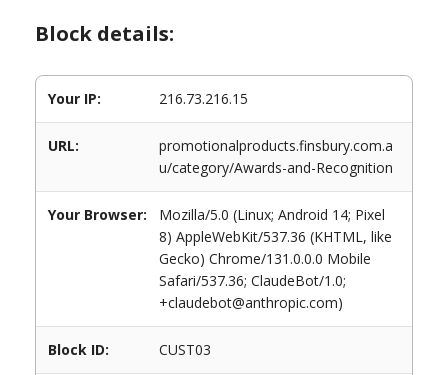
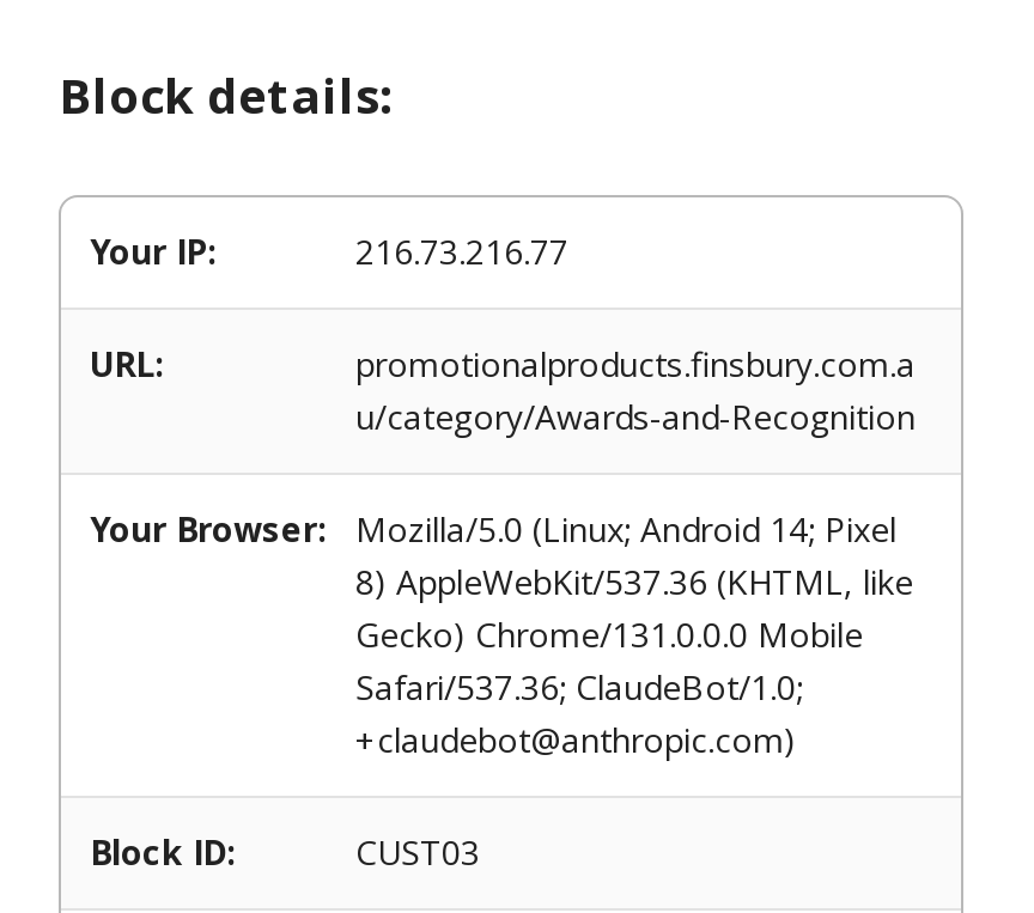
[159,89,248,108] 216.73.216.15 -> [355,229,568,274] 216.73.216.77

